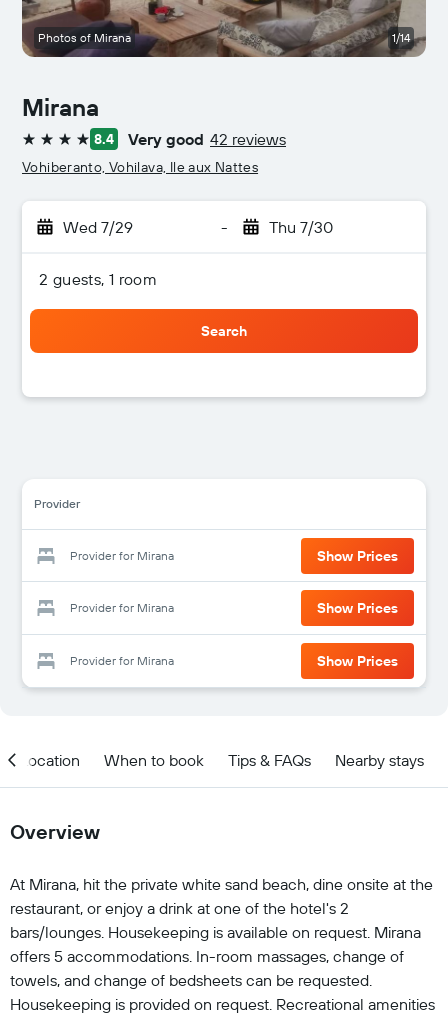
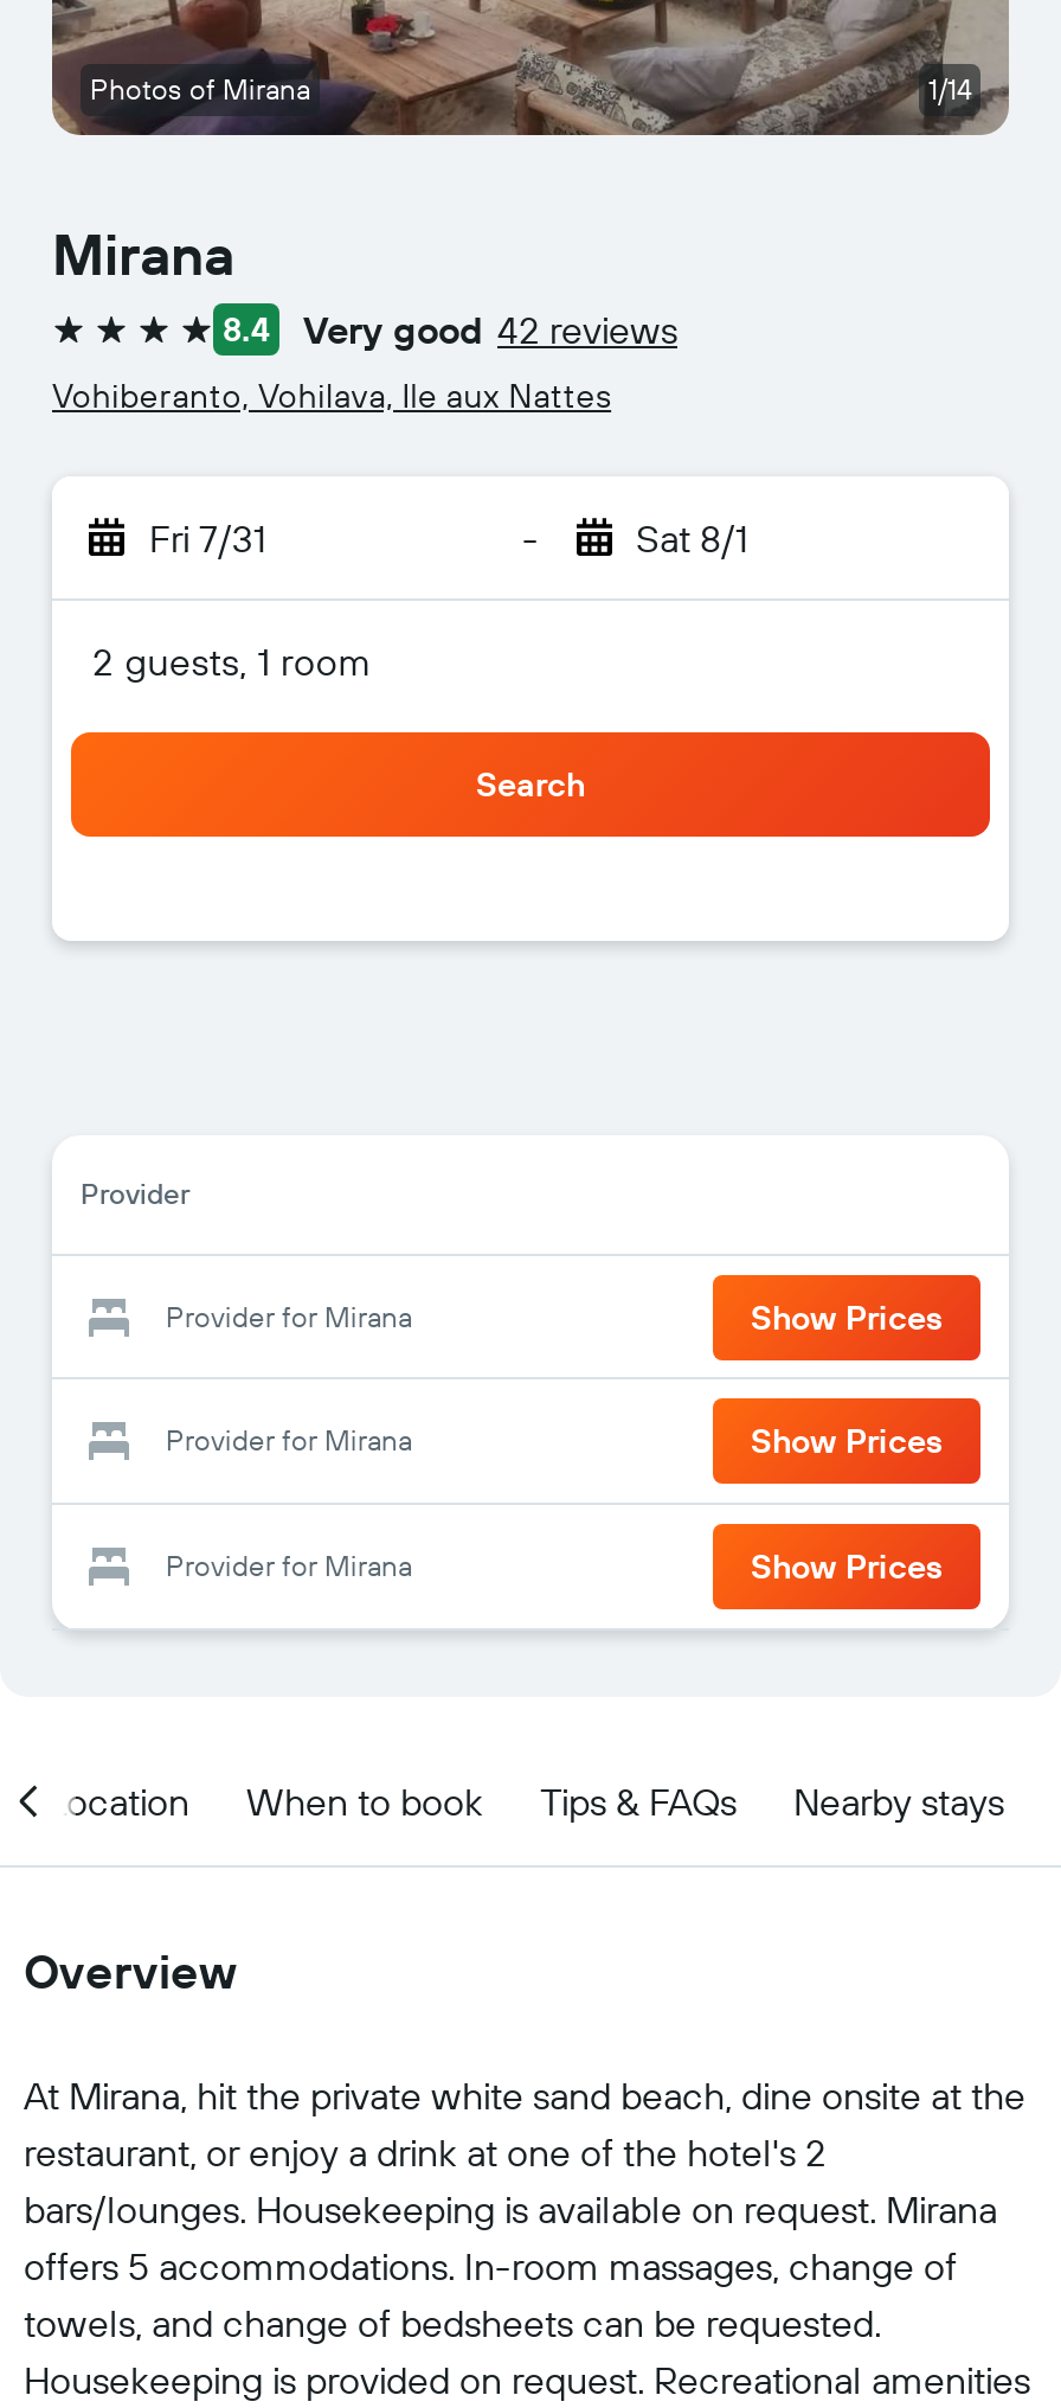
[63,217,133,237] Wed 7/29 -> [149,514,265,562] Fri 7/31
[268,217,332,237] Thu 7/30 -> [636,514,747,562] Sat 8/1

